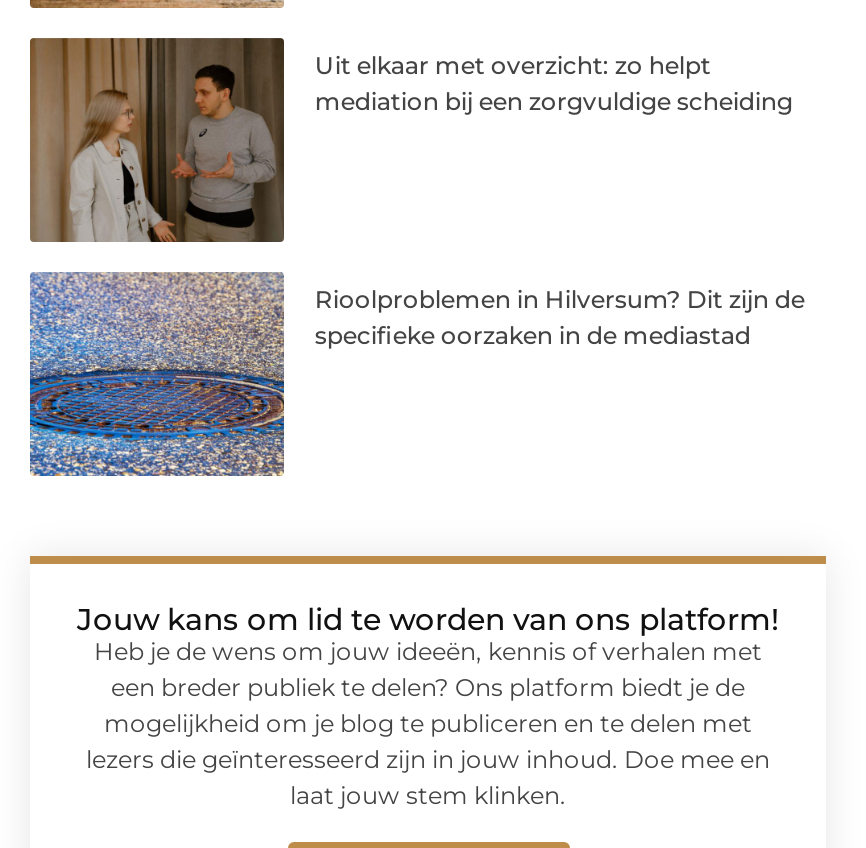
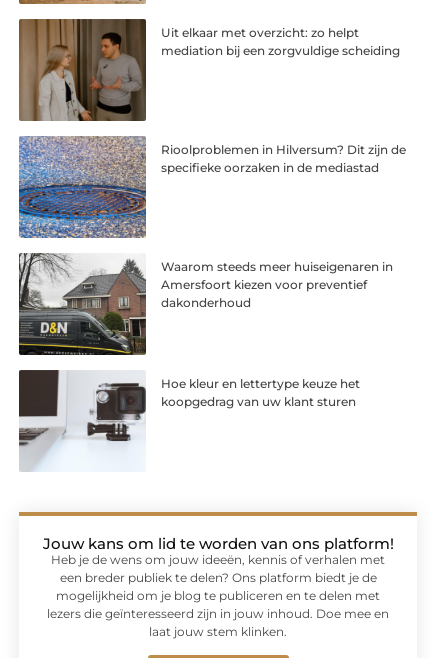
none -> [18,253,393,356] [image] | Waarom steeds meer huiseigenaren in | Amersfoort kiezen voor preventief | dakonderhoud
none -> [18,370,360,471] [image] | Hoe kleur en lettertype keuze het | koopgedrag van uw klant sturen

